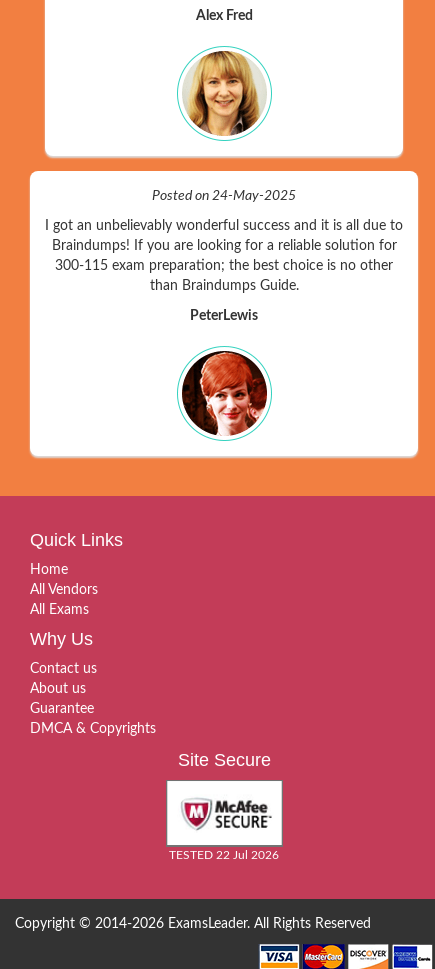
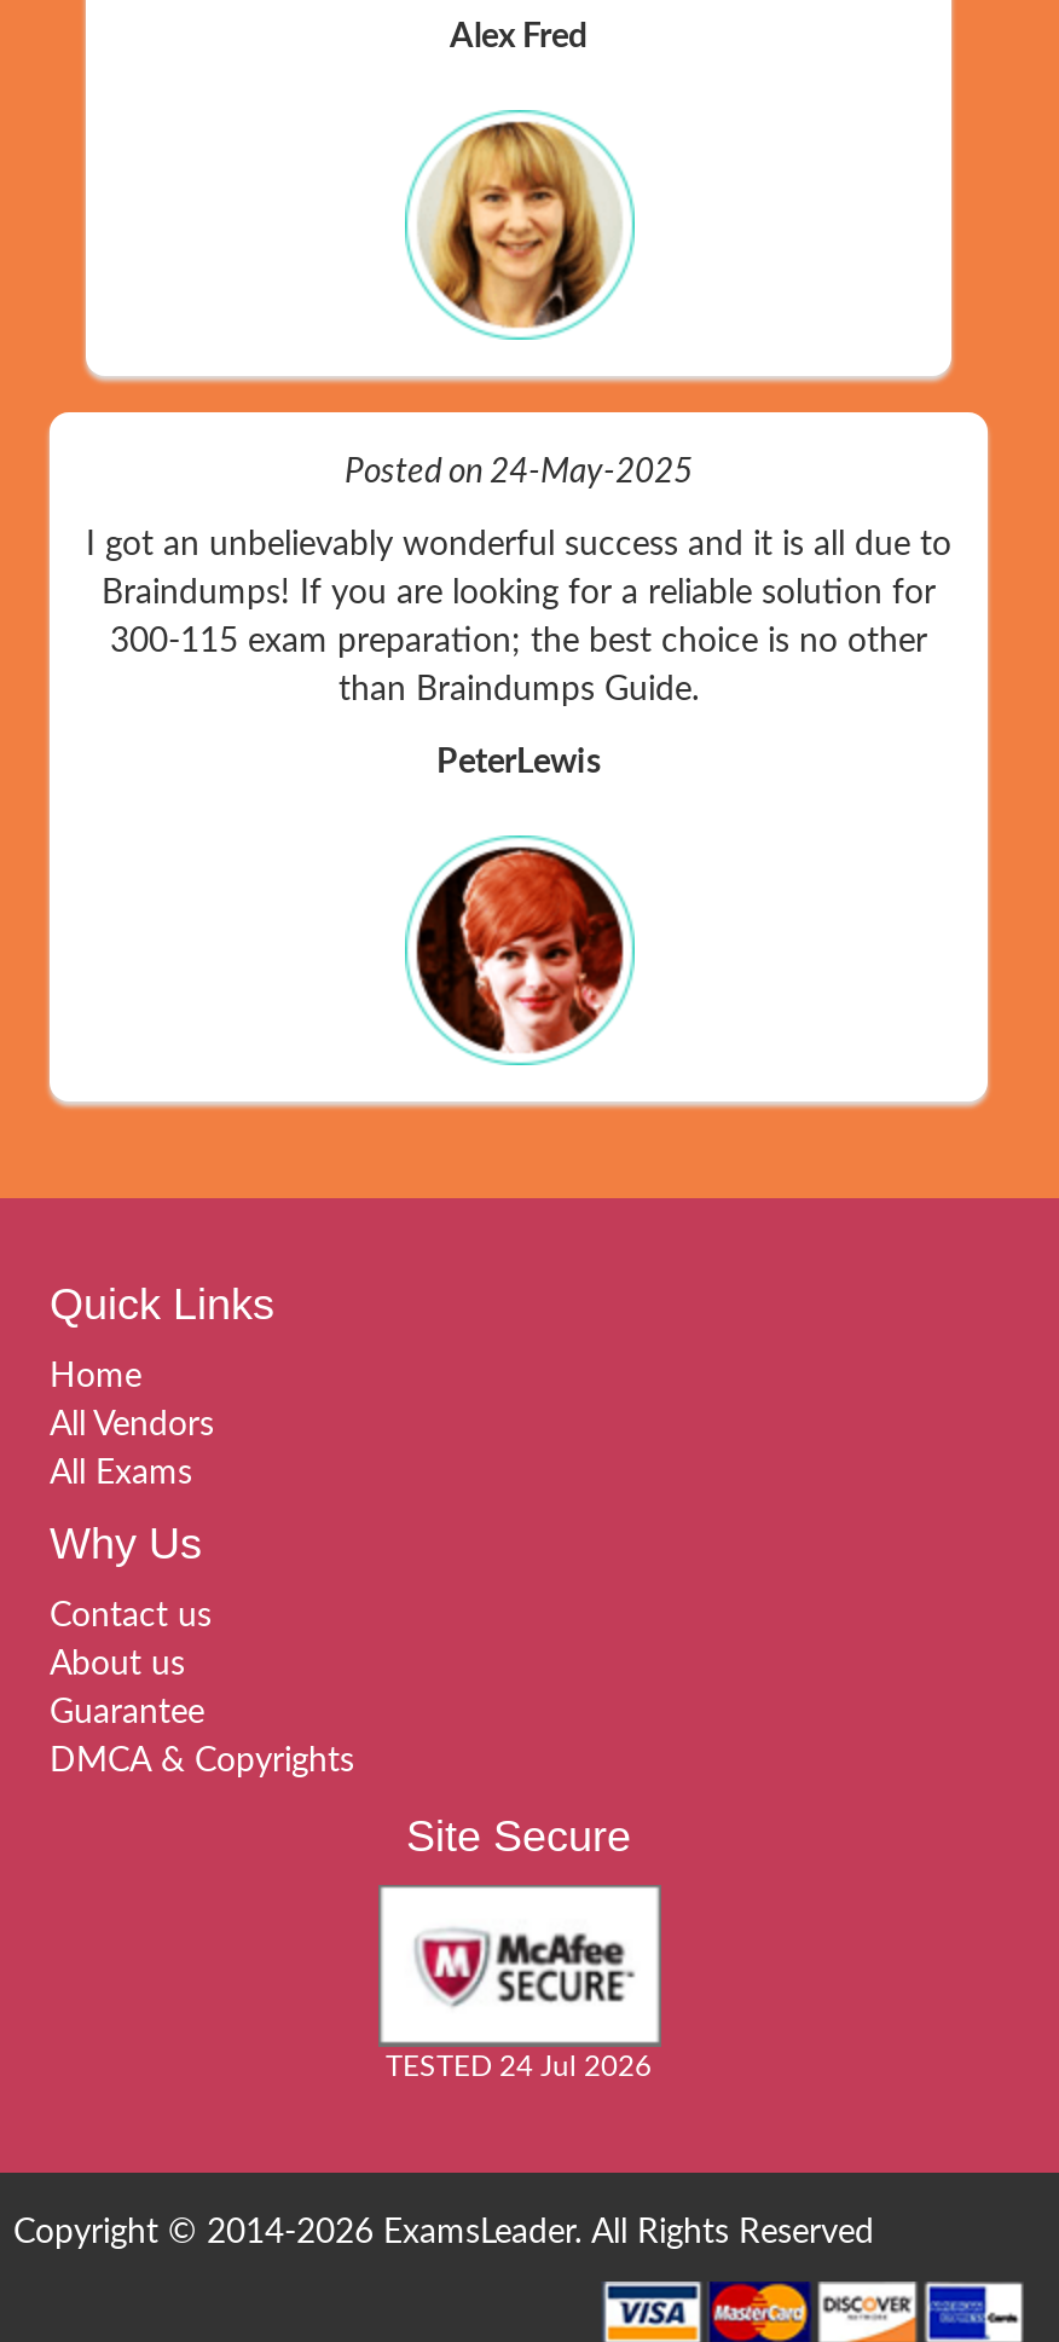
[169,849,279,861] TESTED 22 Jul 2026 -> [386,2052,652,2081] TESTED 24 Jul 2026

